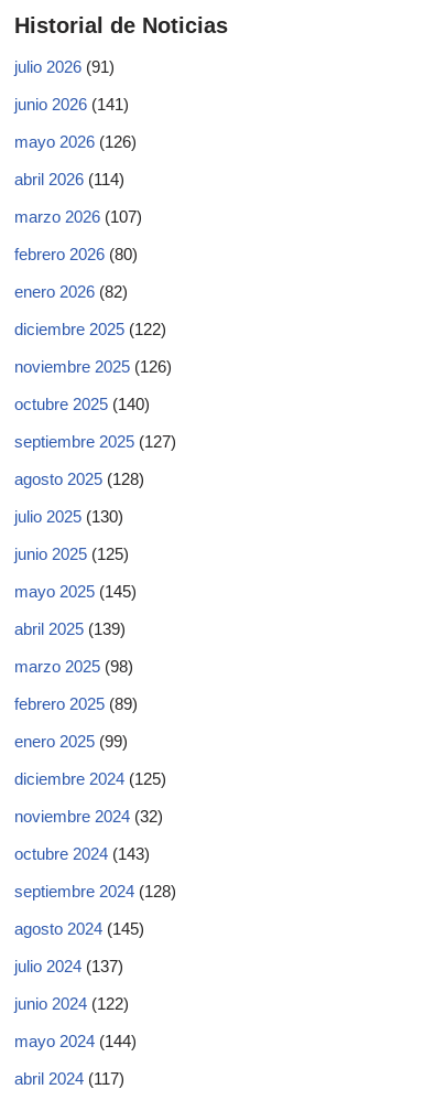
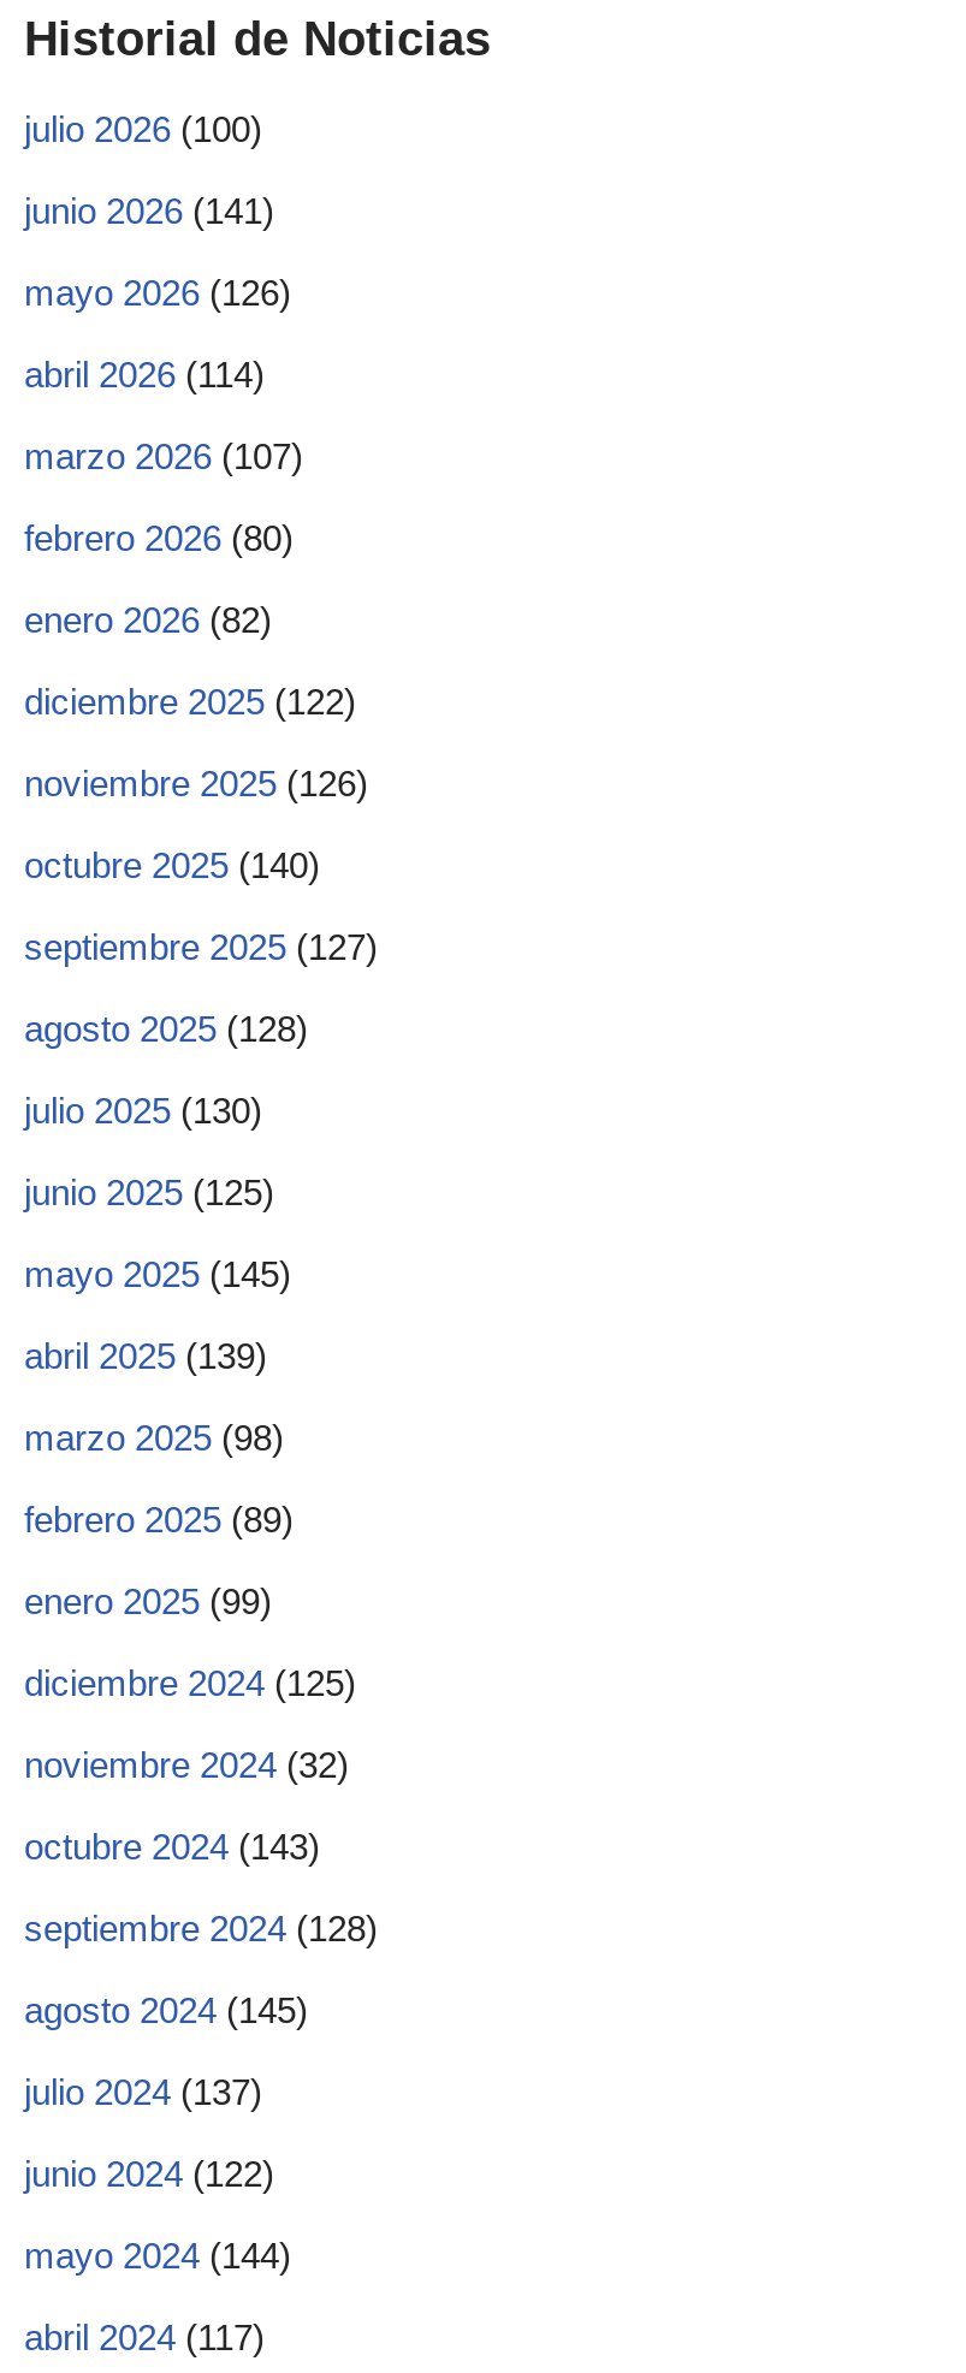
[14,58,115,76] julio 2026 (91) -> [24,109,262,150] julio 2026 (100)

